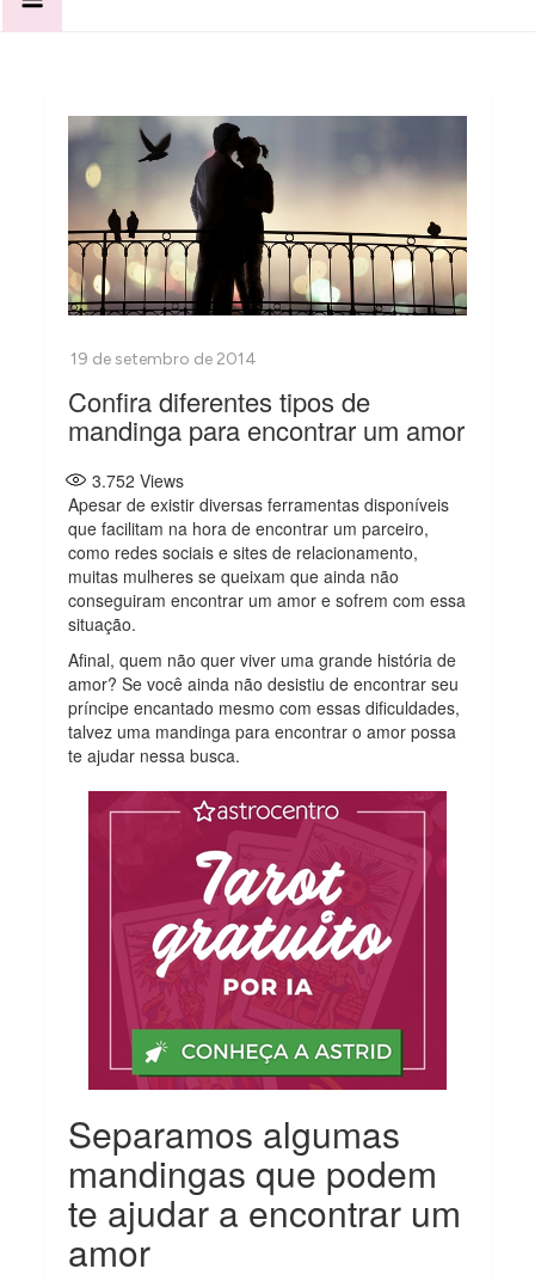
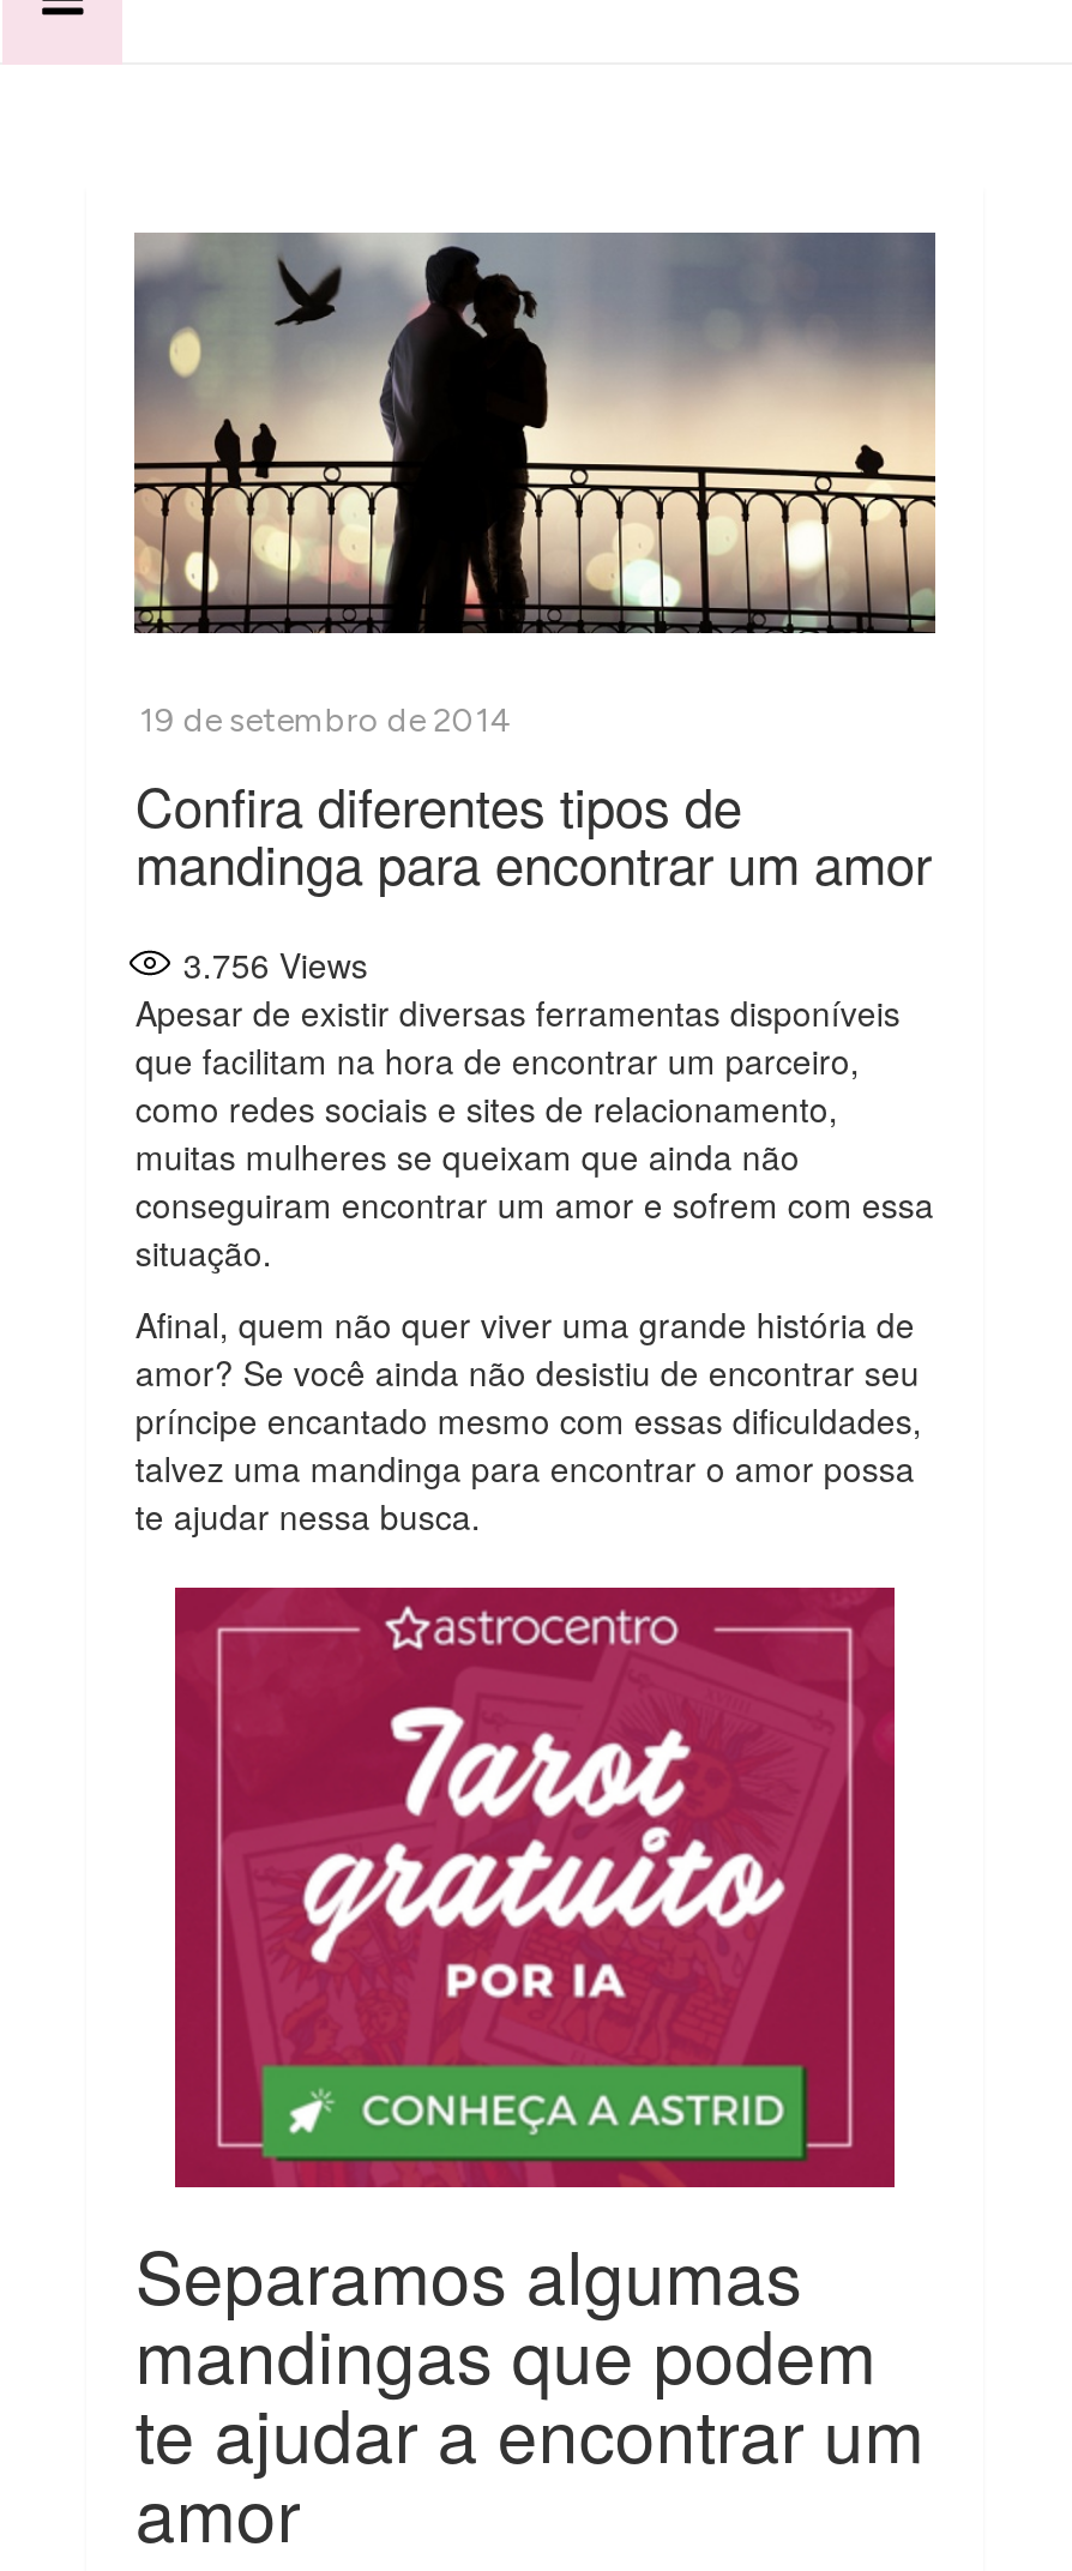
[92,469,184,493] 3.752 Views -> [183,941,368,989] 3.756 Views

